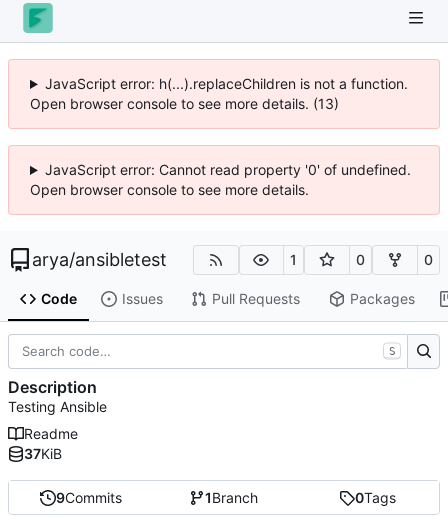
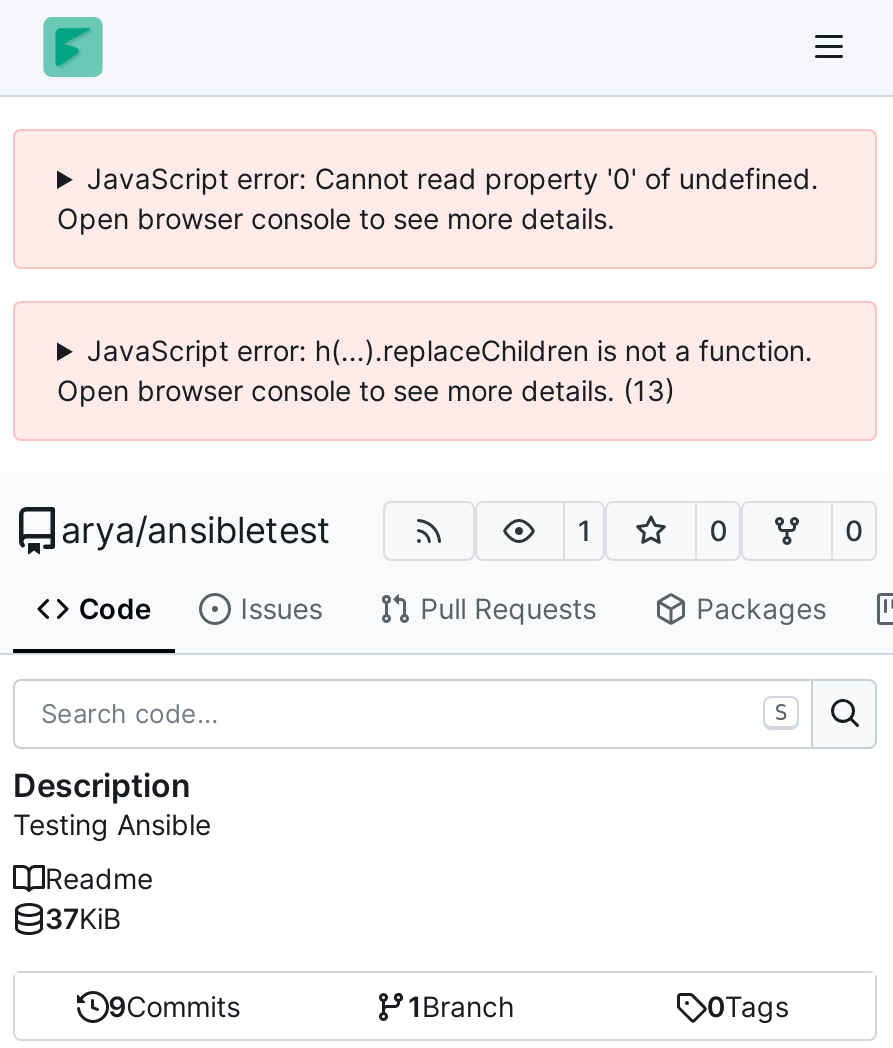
moved [30,75,408,112] -> [57,333,813,407]: JavaScript error: h(...).replaceChildren is not a function. | Open browser console to see more details. (13)
moved [30,161,411,198] -> [57,161,819,235]: JavaScript error: Cannot read property '0' of undefined. | Open browser console to see more details.

